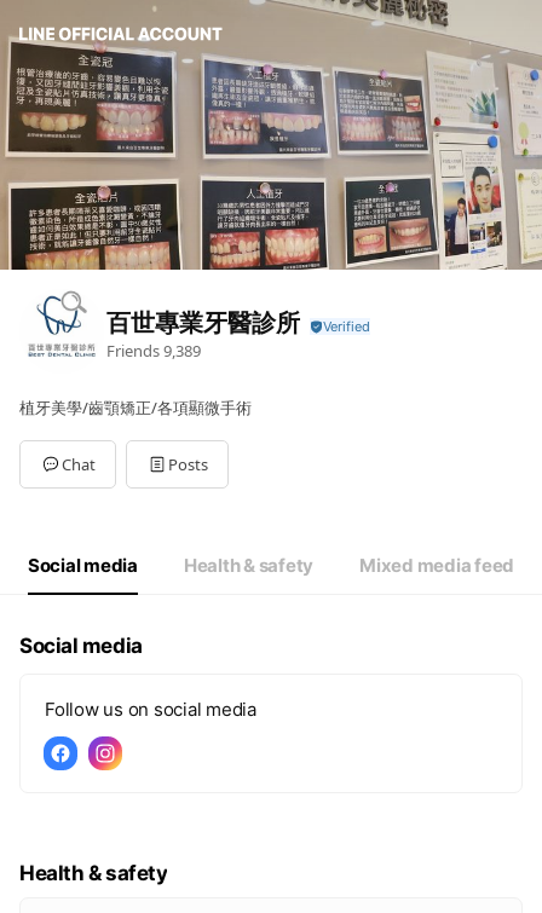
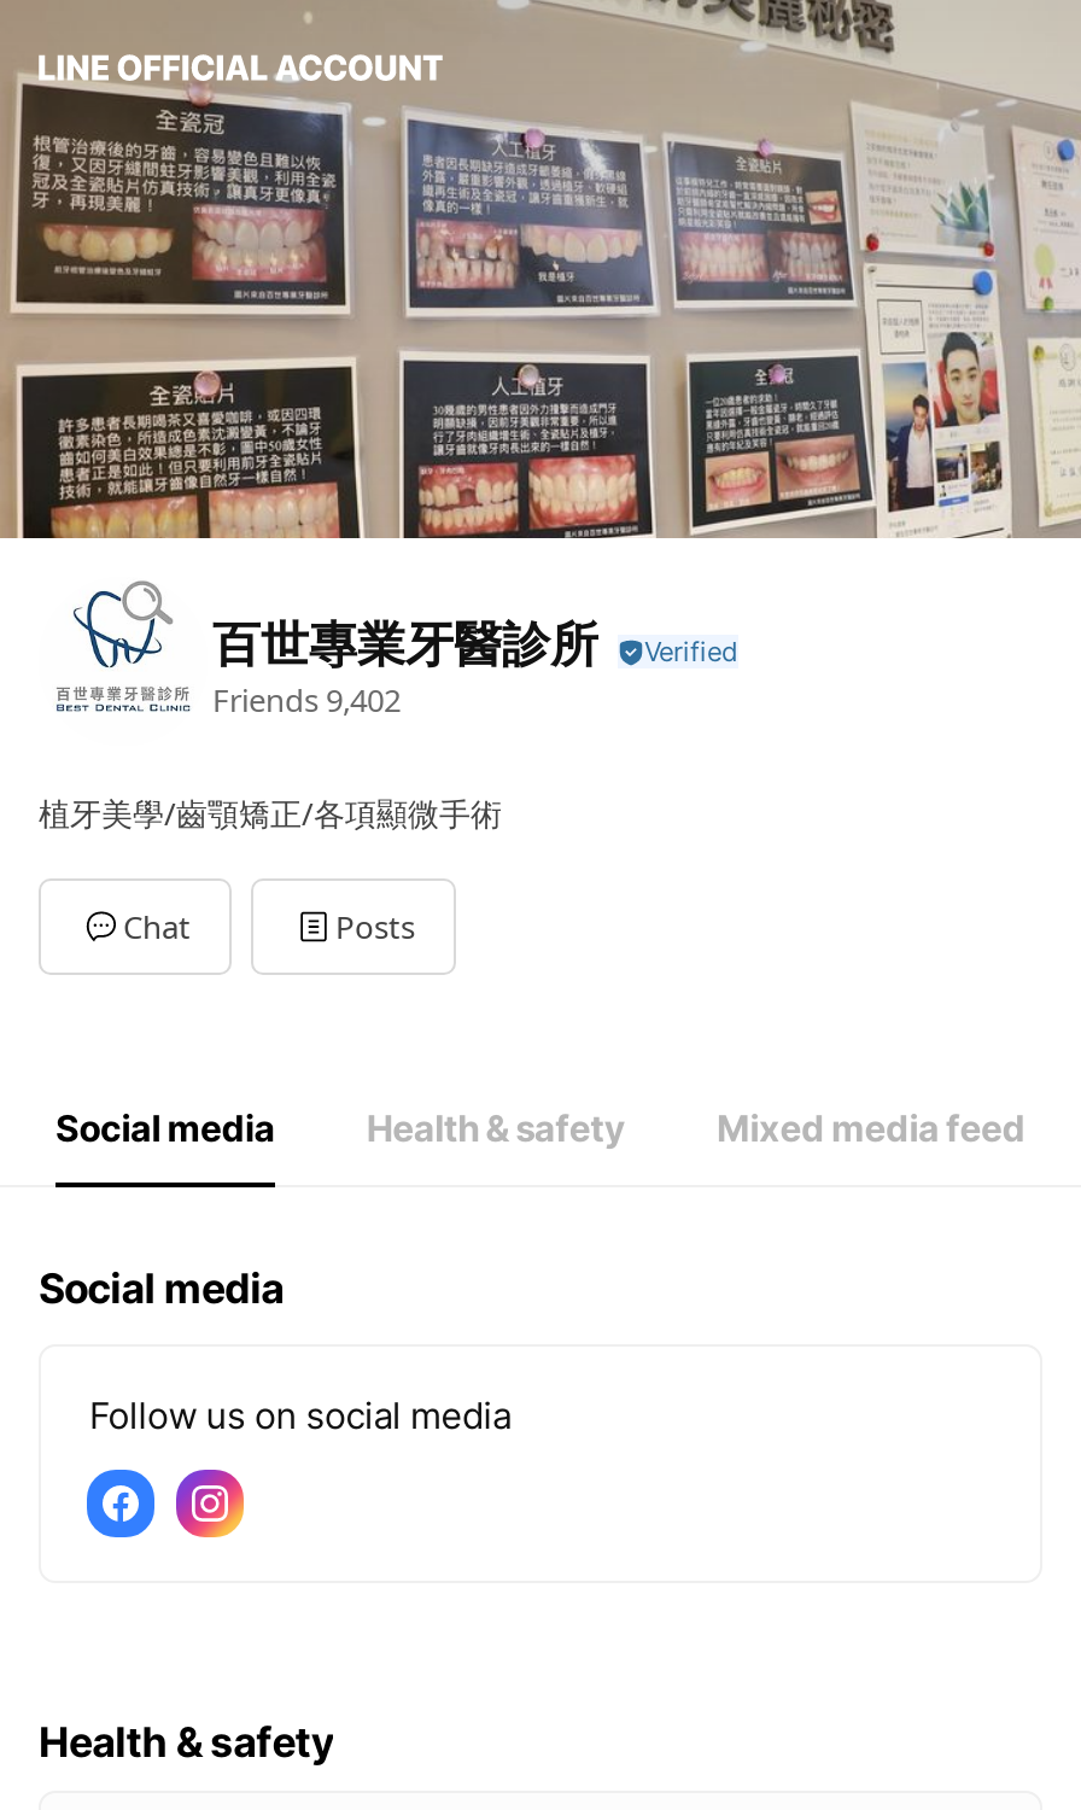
[106,340,201,361] Friends 9,389 -> [212,678,401,721] Friends 9,402

